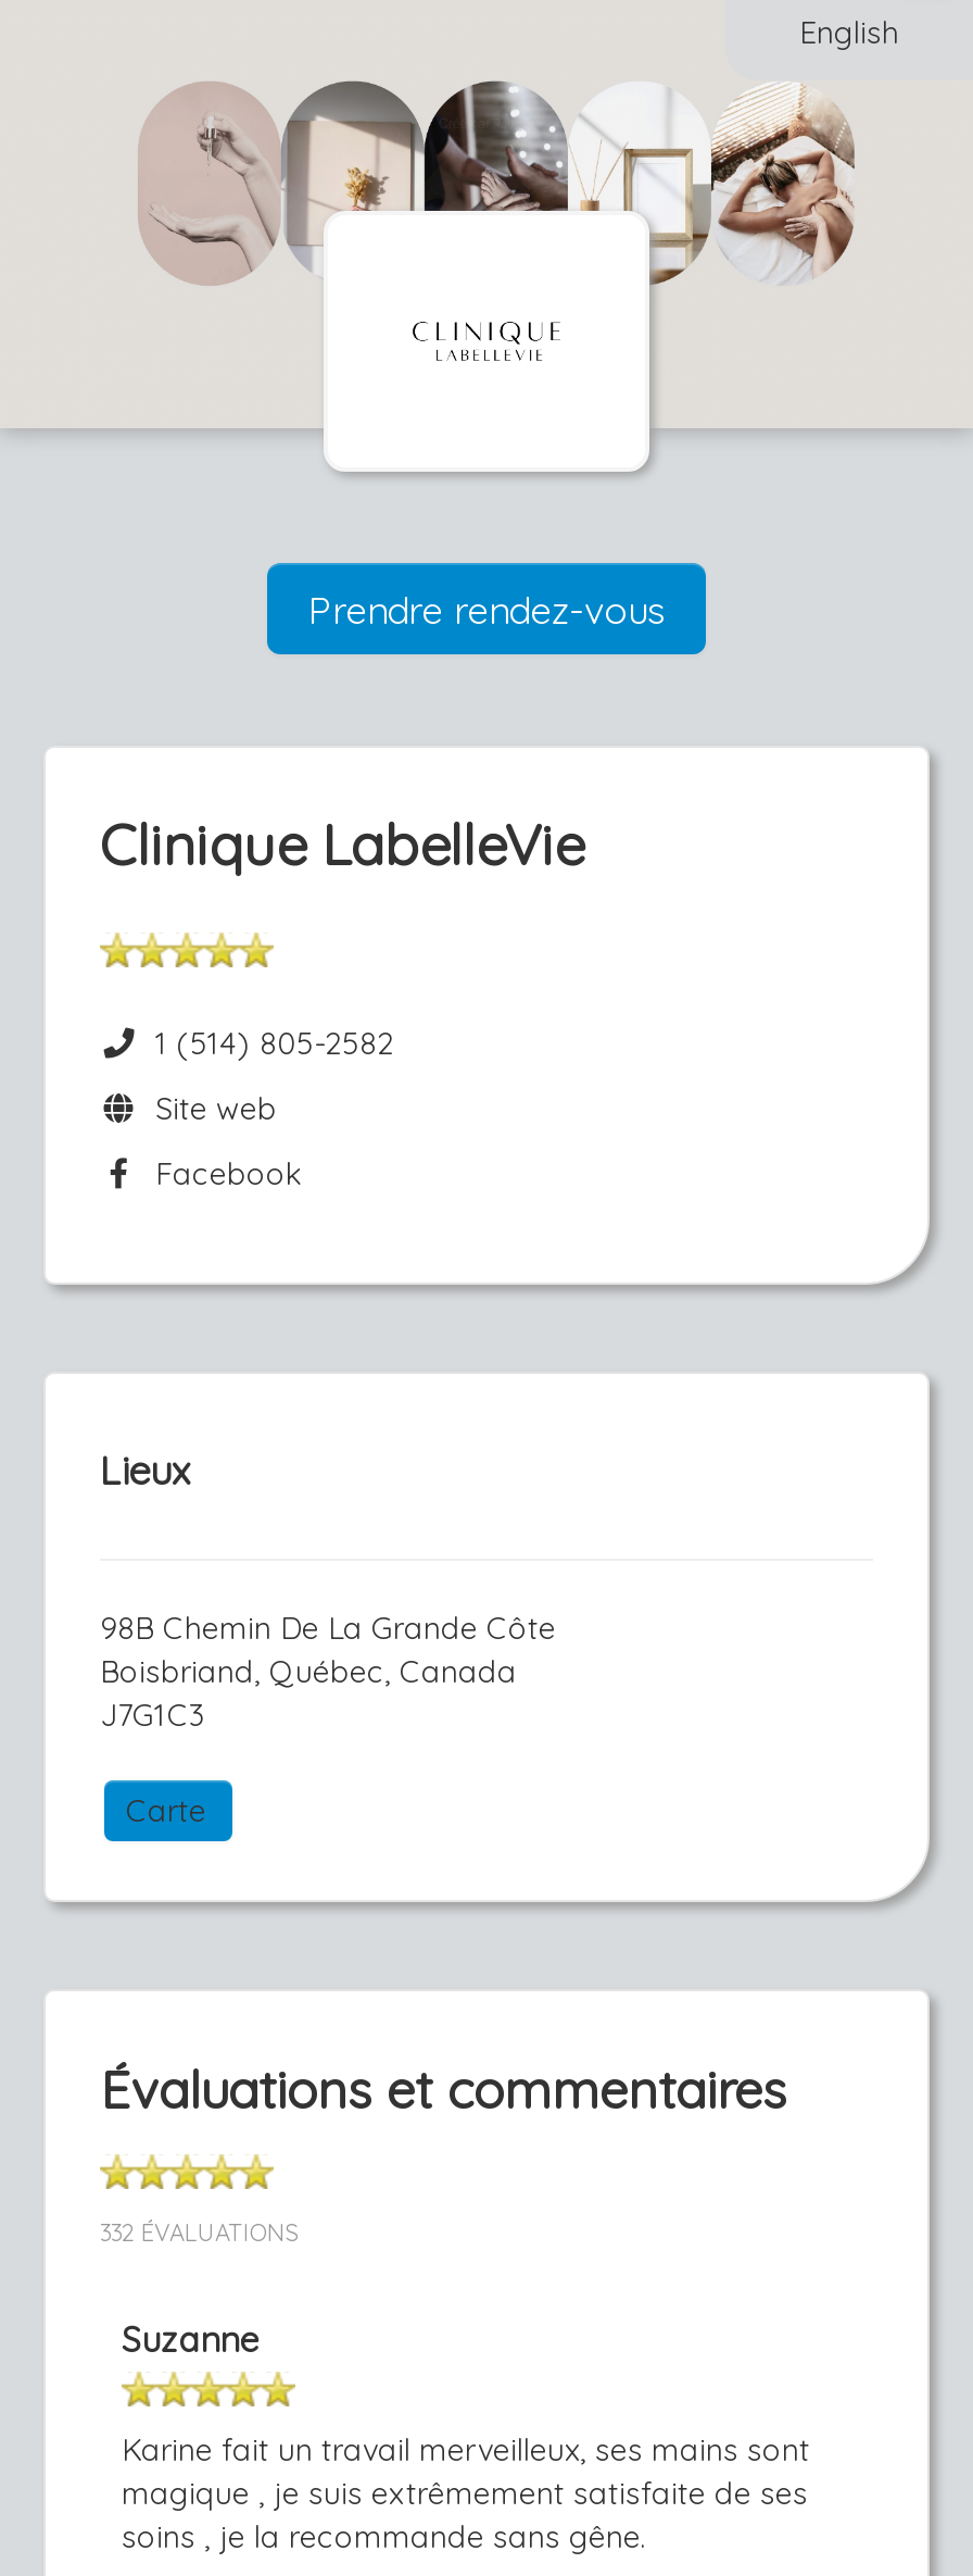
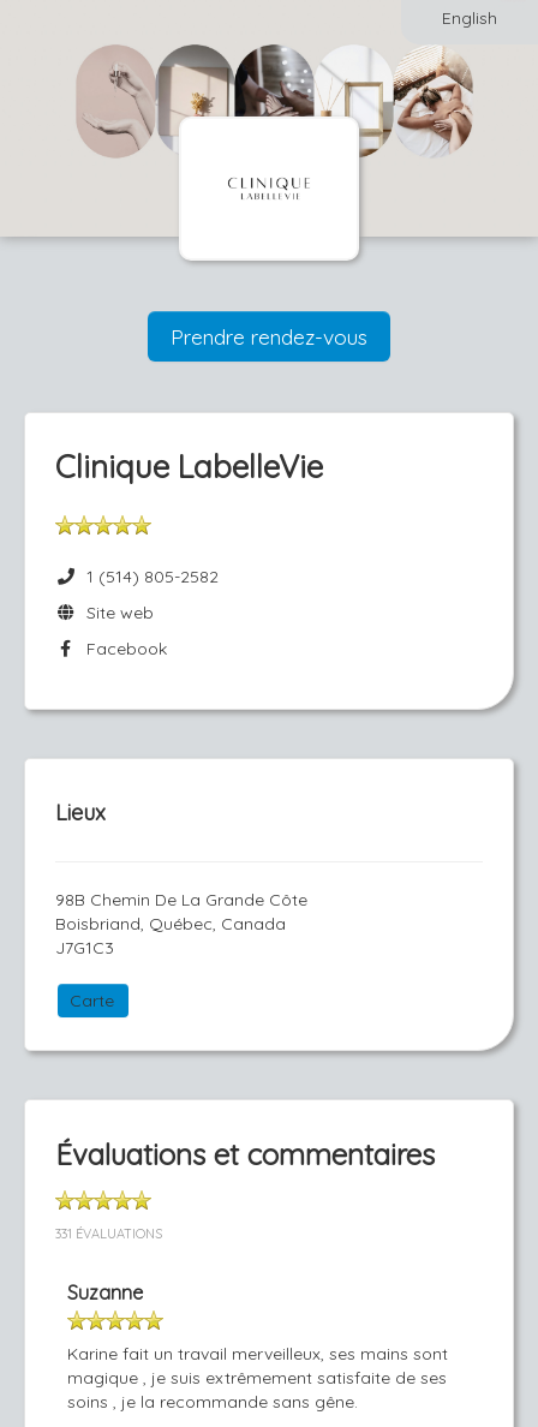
[100,2217,298,2248] 332 ÉVALUATIONS -> [55,1225,162,1242] 331 ÉVALUATIONS

